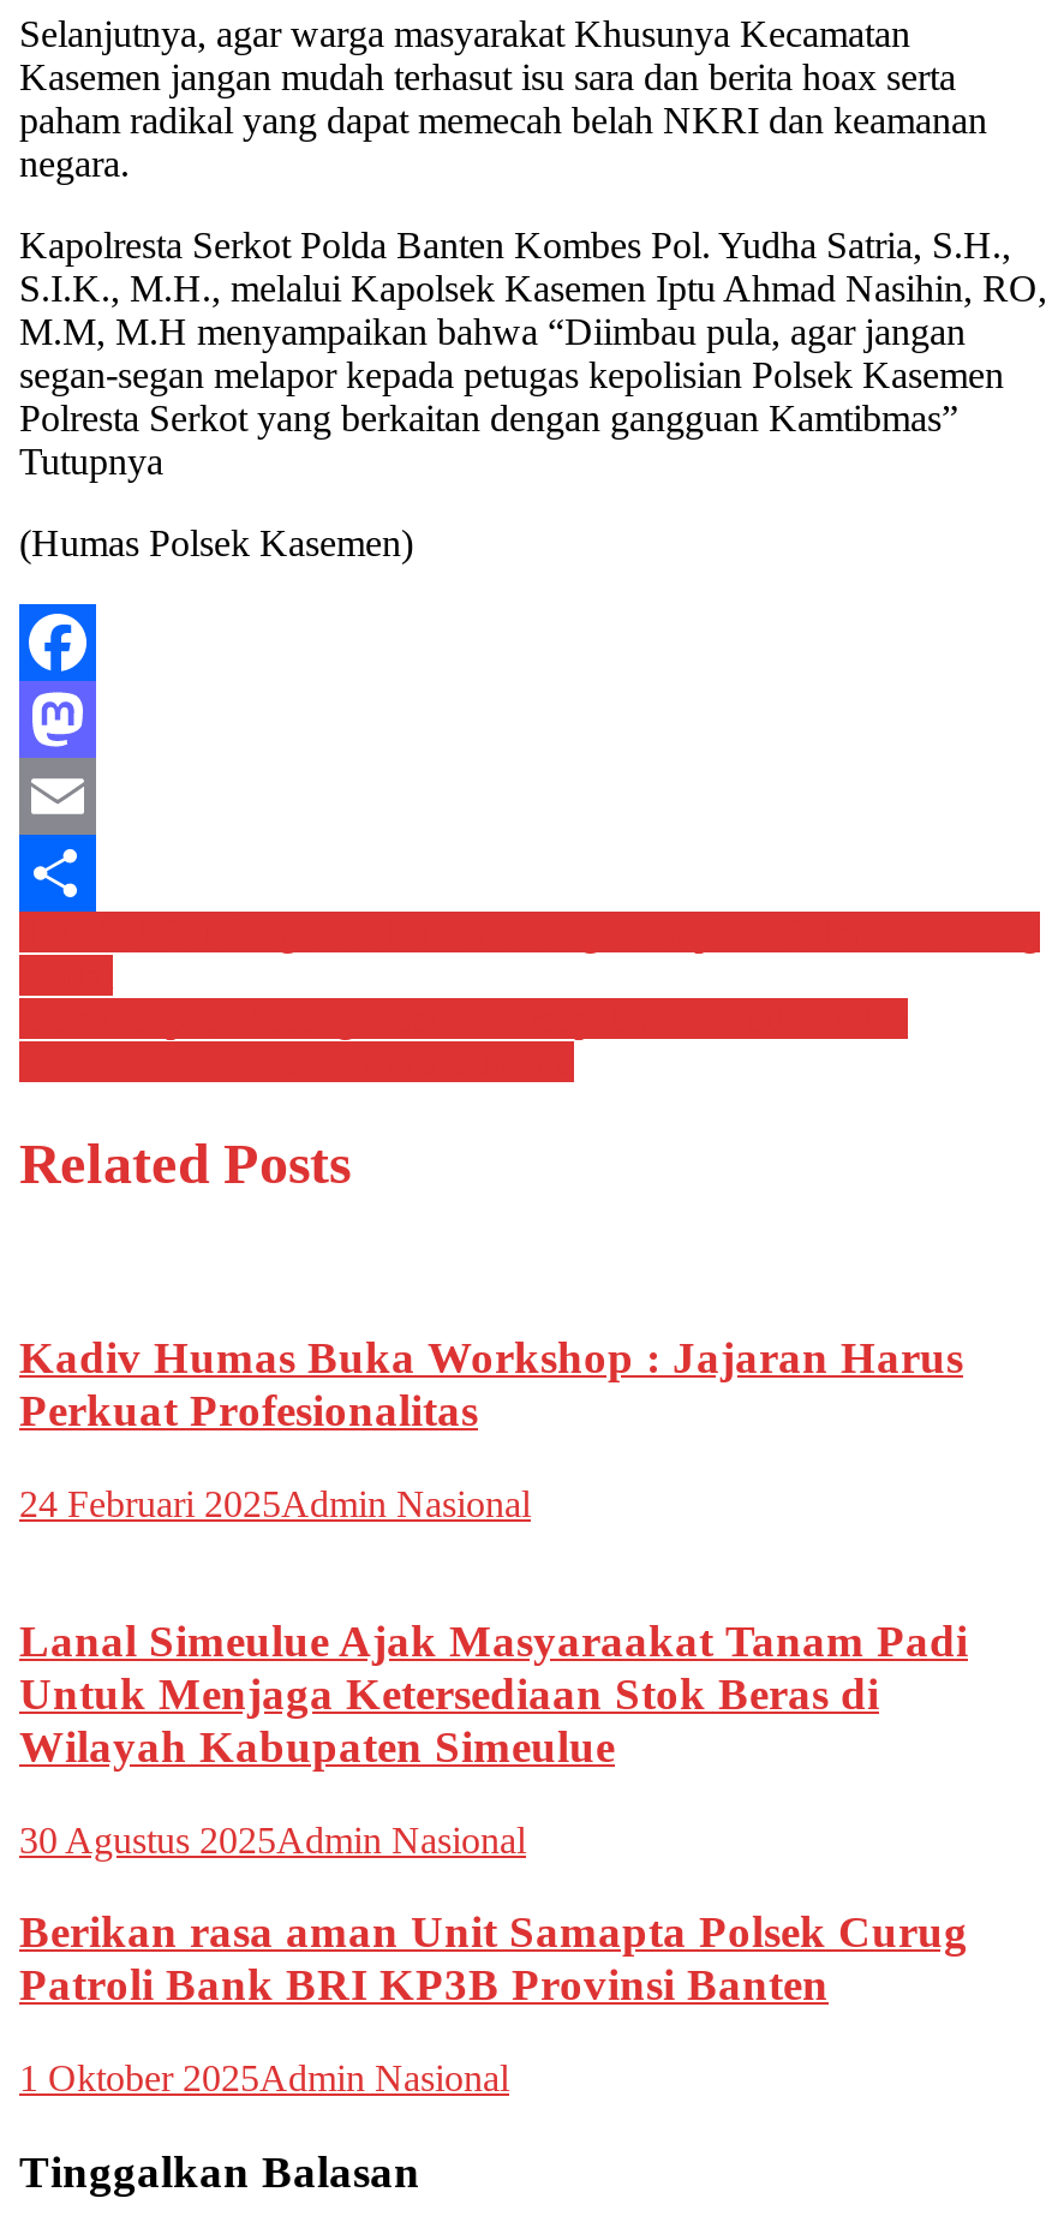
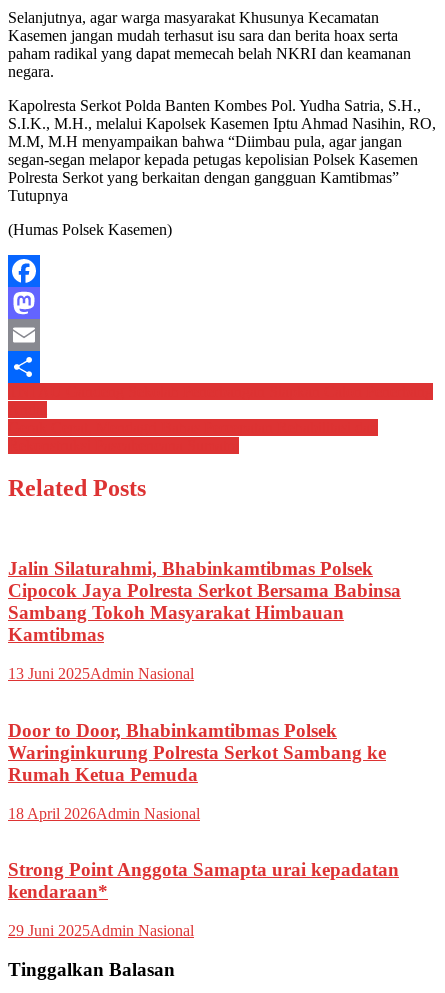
[19,1333,963,1436] Kadiv Humas Buka Workshop : Jajaran Harus | Perkuat Profesionalitas -> [8,558,401,645] Jalin Silaturahmi, Bhabinkamtibmas Polsek | Cipocok Jaya Polresta Serkot Bersama Babinsa | Sambang Tokoh Masyarakat Himbauan | Kamtibmas
[19,1484,531,1524] 24 Februari 2025Admin Nasional -> [8,665,194,682] 13 Juni 2025Admin Nasional
[19,1615,968,1771] Lanal Simeulue Ajak Masyaraakat Tanam Padi | Untuk Menjaga Ketersediaan Stok Beras di | Wilayah Kabupaten Simeulue -> [8,720,386,785] Door to Door, Bhabinkamtibmas Polsek | Waringinkurung Polresta Serkot Sambang ke | Rumah Ketua Pemuda
[19,1818,526,1859] 30 Agustus 2025Admin Nasional -> [8,804,200,821] 18 April 2026Admin Nasional
[19,1907,968,2010] Berikan rasa aman Unit Samapta Polsek Curug | Patroli Bank BRI KP3B Provinsi Banten -> [8,859,399,902] Strong Point Anggota Samapta urai kepadatan | kendaraan*
[19,2057,509,2098] 1 Oktober 2025Admin Nasional -> [8,922,194,939] 29 Juni 2025Admin Nasional

